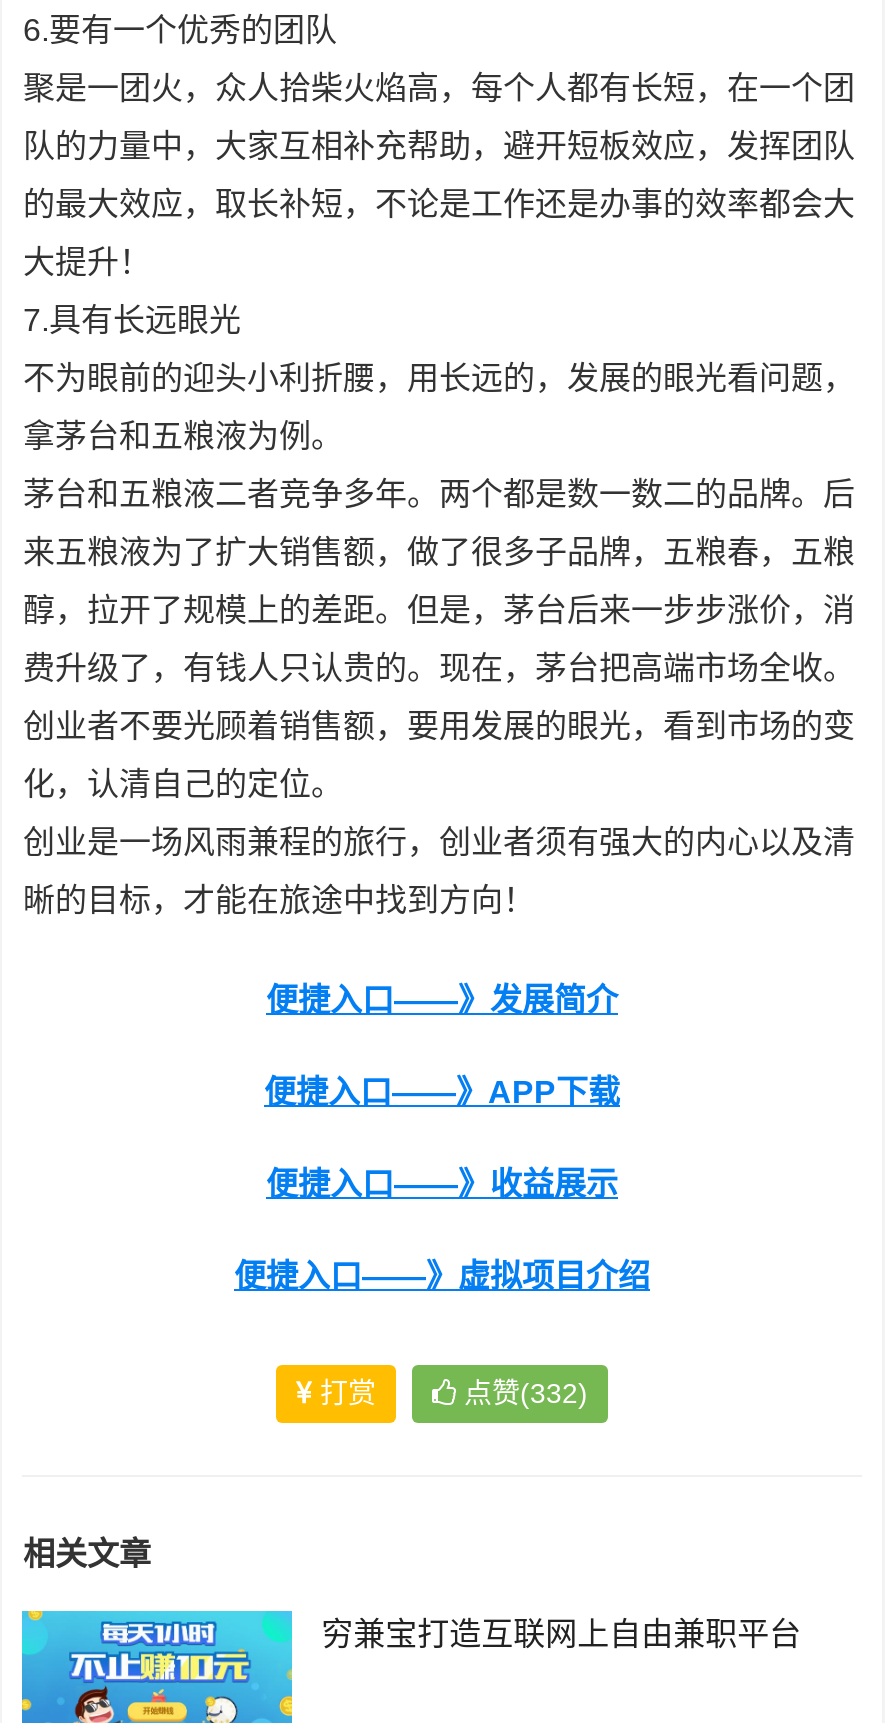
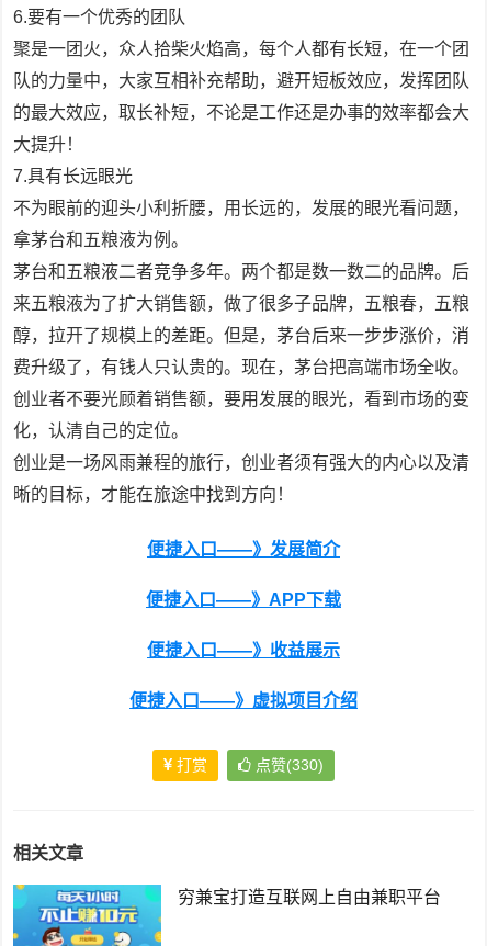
[456,1377,588,1409] 点赞(332) -> [251,756,324,773] 点赞(330)

